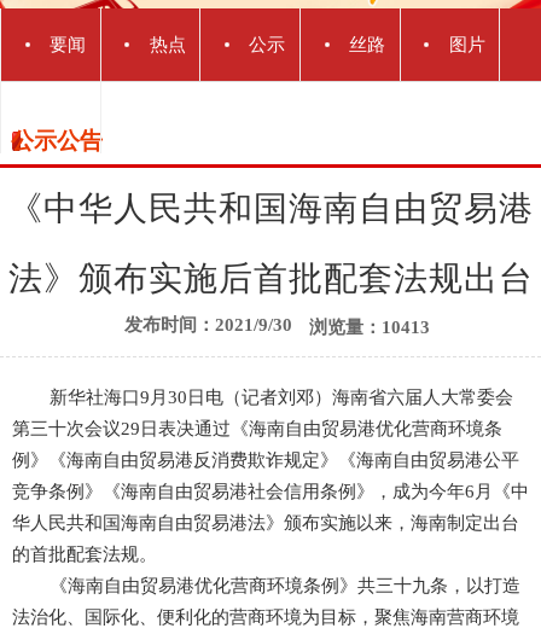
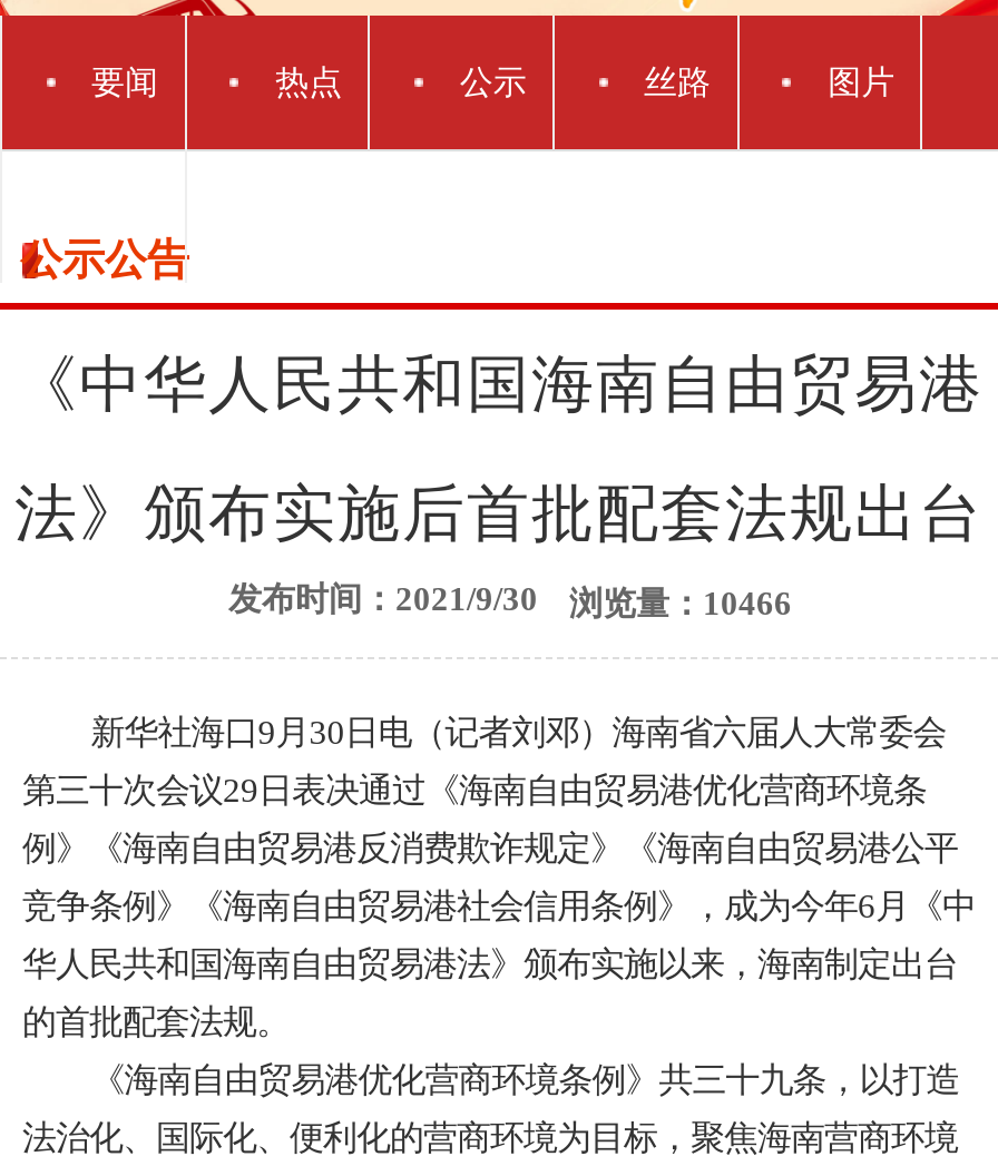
[124,316,429,337] 发布时间：2021/9/30 浏览量：10413 -> [228,582,792,621] 发布时间：2021/9/30 浏览量：10466

